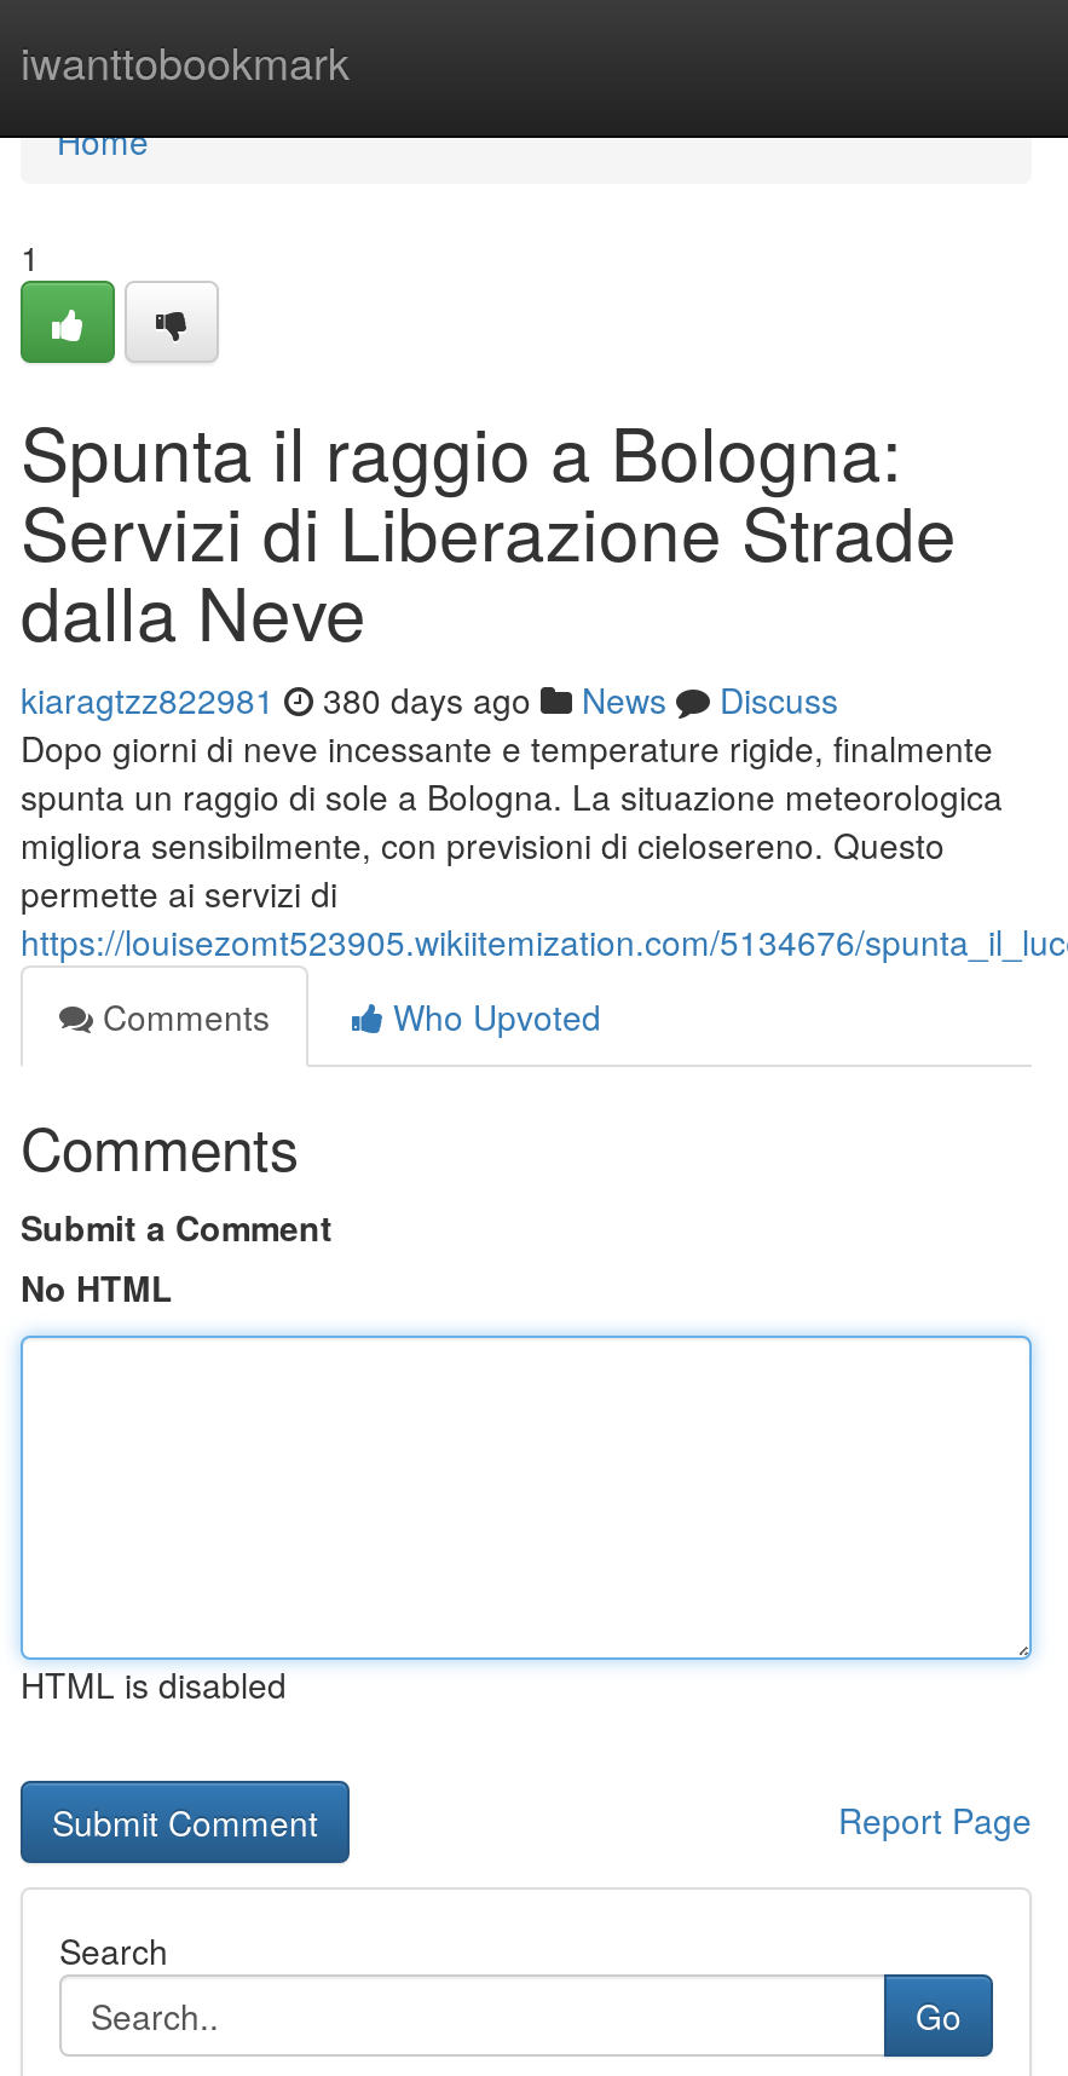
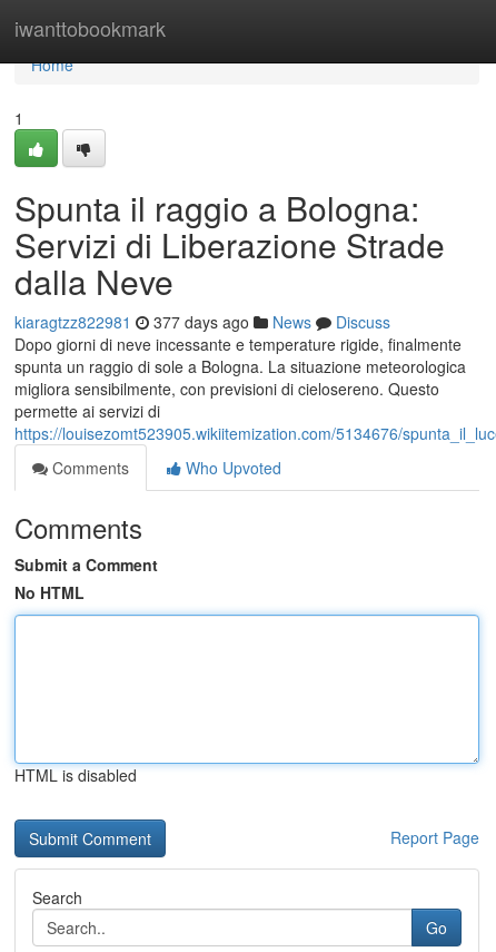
[21,675,838,723] kiaragtzz822981 380 days ago News Discuss -> [14,311,390,333] kiaragtzz822981 377 days ago News Discuss

